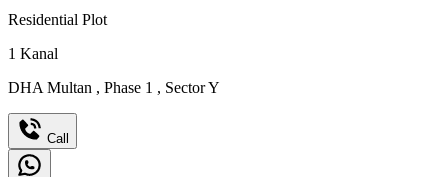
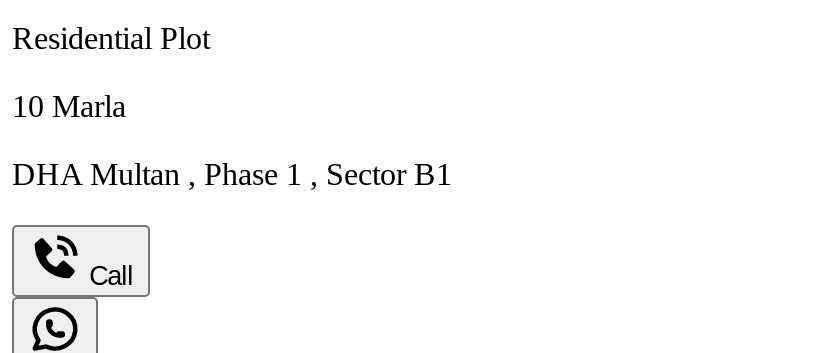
[8,45,58,62] 1 Kanal -> [12,89,126,123] 10 Marla
[8,79,220,96] DHA Multan, Phase 1, Sector Y -> [12,157,452,191] DHA Multan, Phase 1, Sector B1

